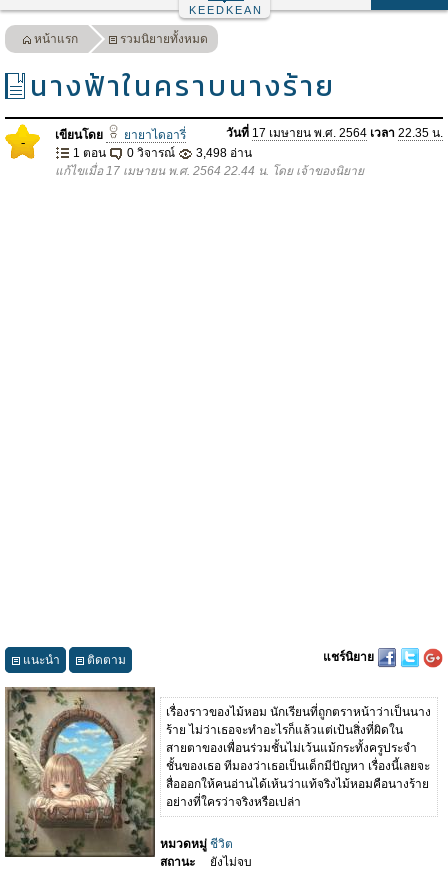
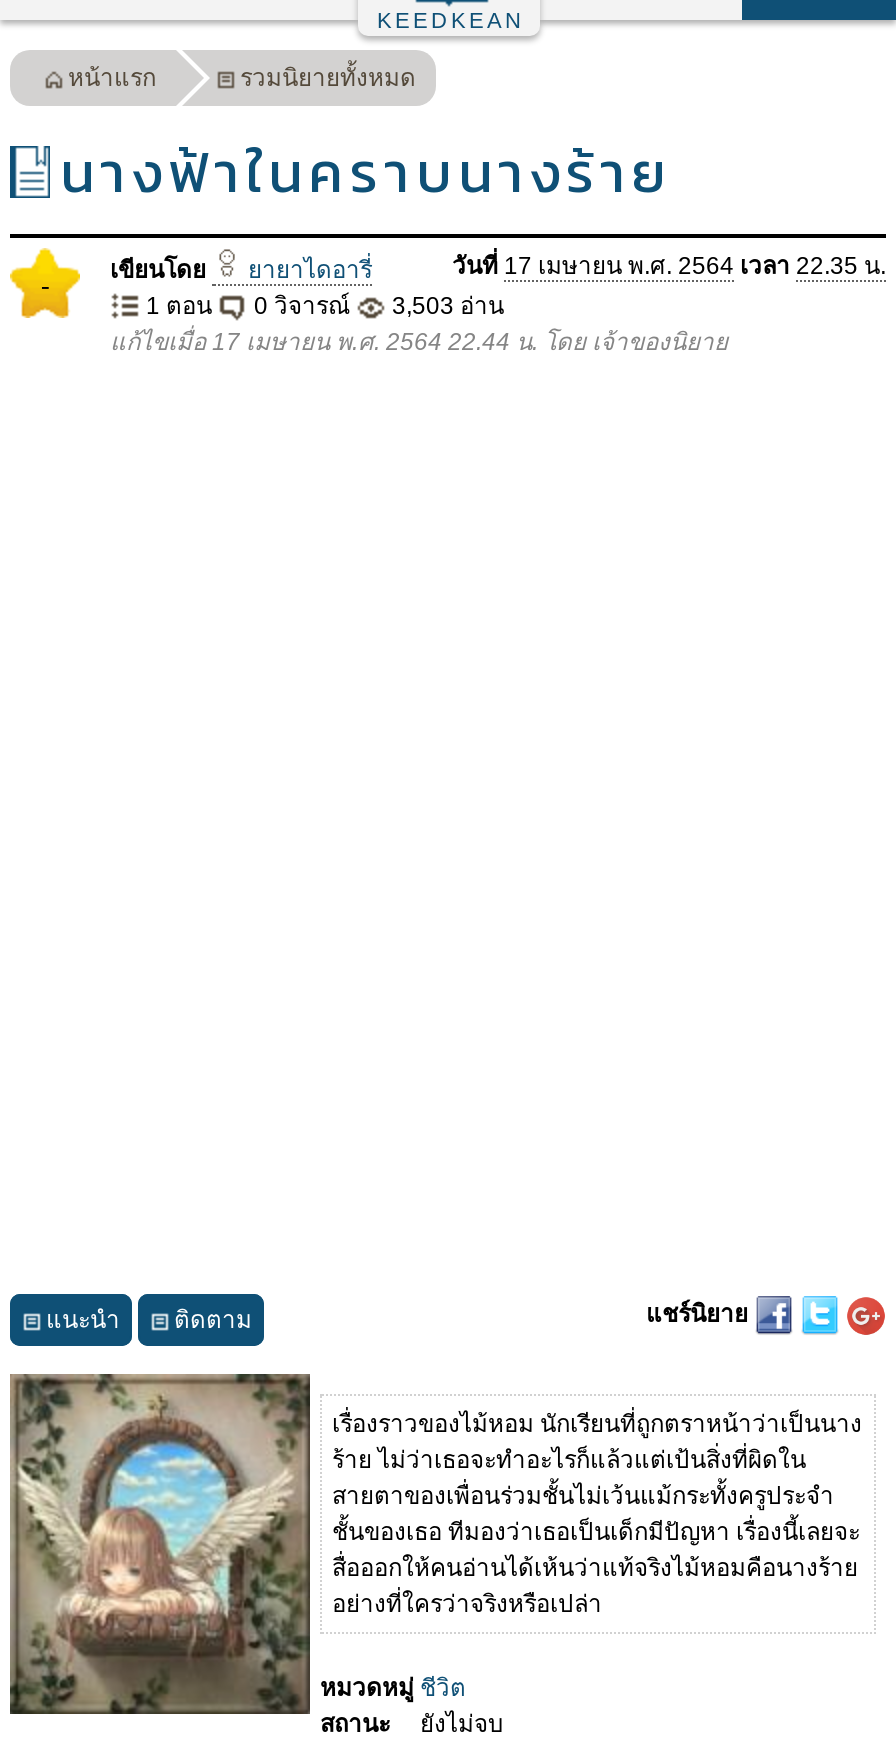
[70,146,252,160] 1 ตอน 0 วิจารณ์ 3,498 อ่าน -> [140,292,504,320] 1 ตอน 0 วิจารณ์ 3,503 อ่าน

